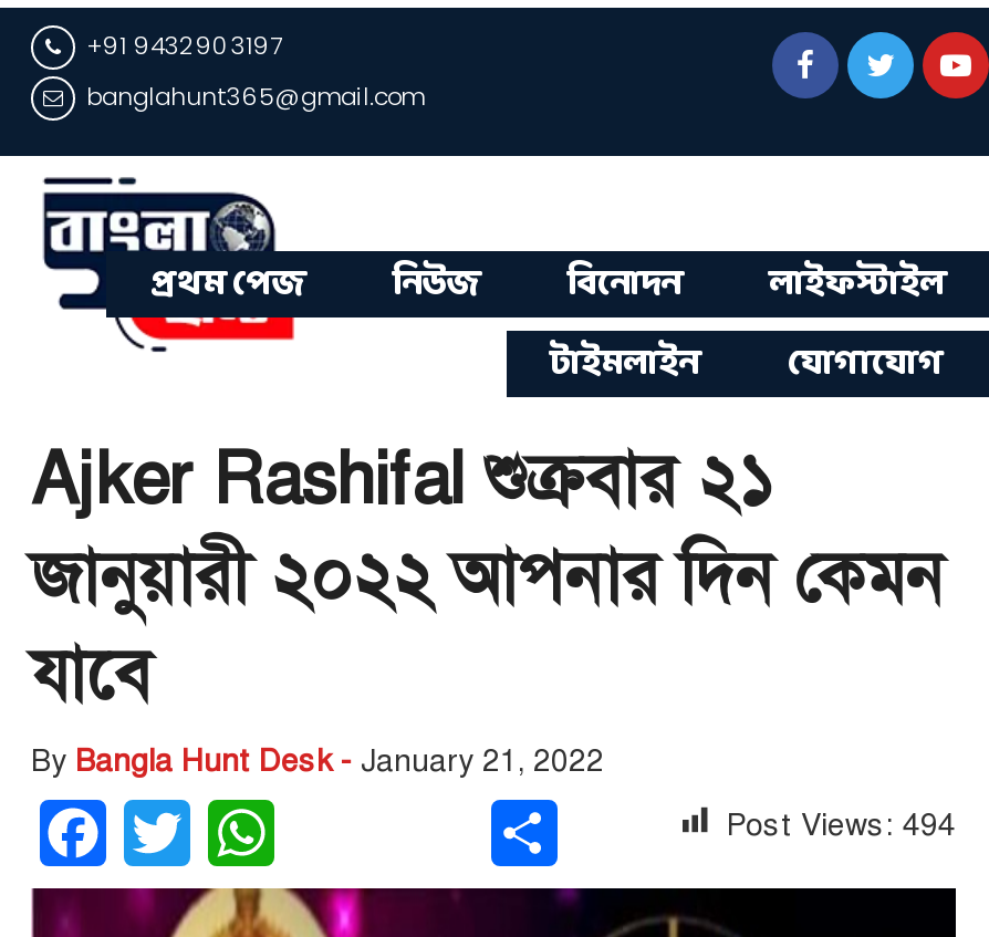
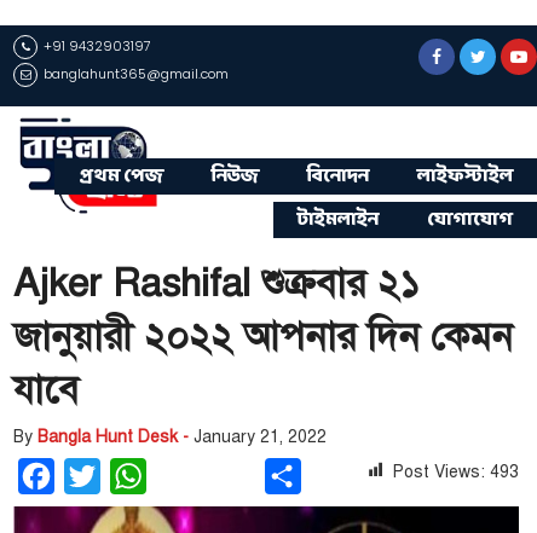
[726,806,956,844] Post Views: 494 -> [393,462,519,482] Post Views: 493

